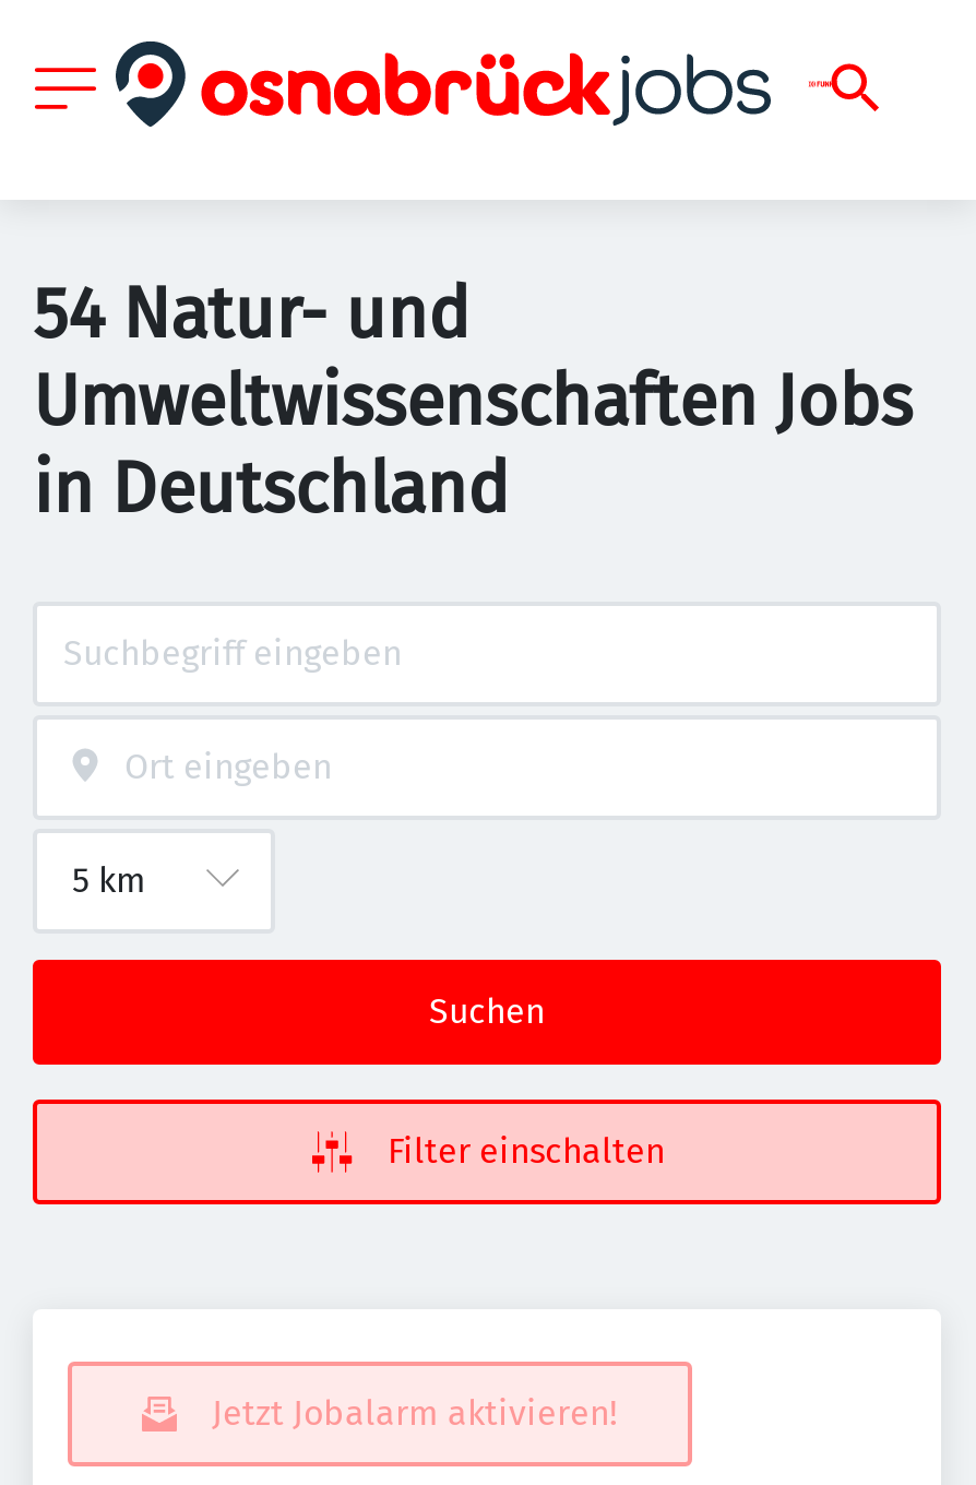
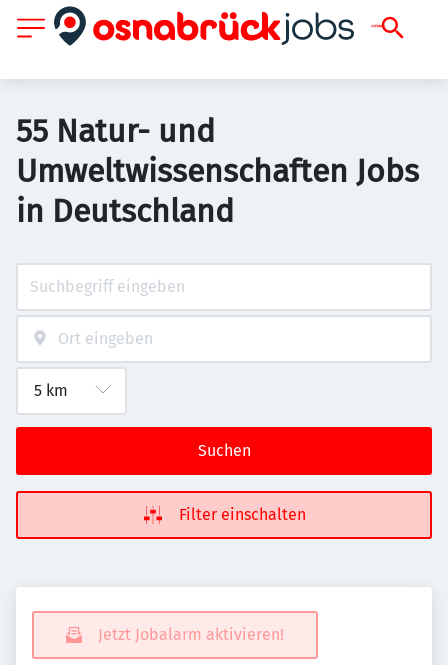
[33,272,469,355] 54 Natur- und -> [16,112,215,150] 55 Natur- und

